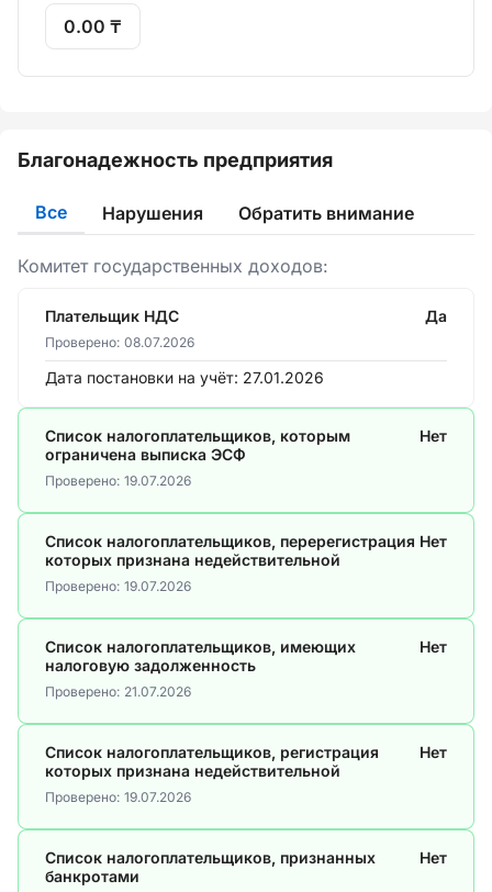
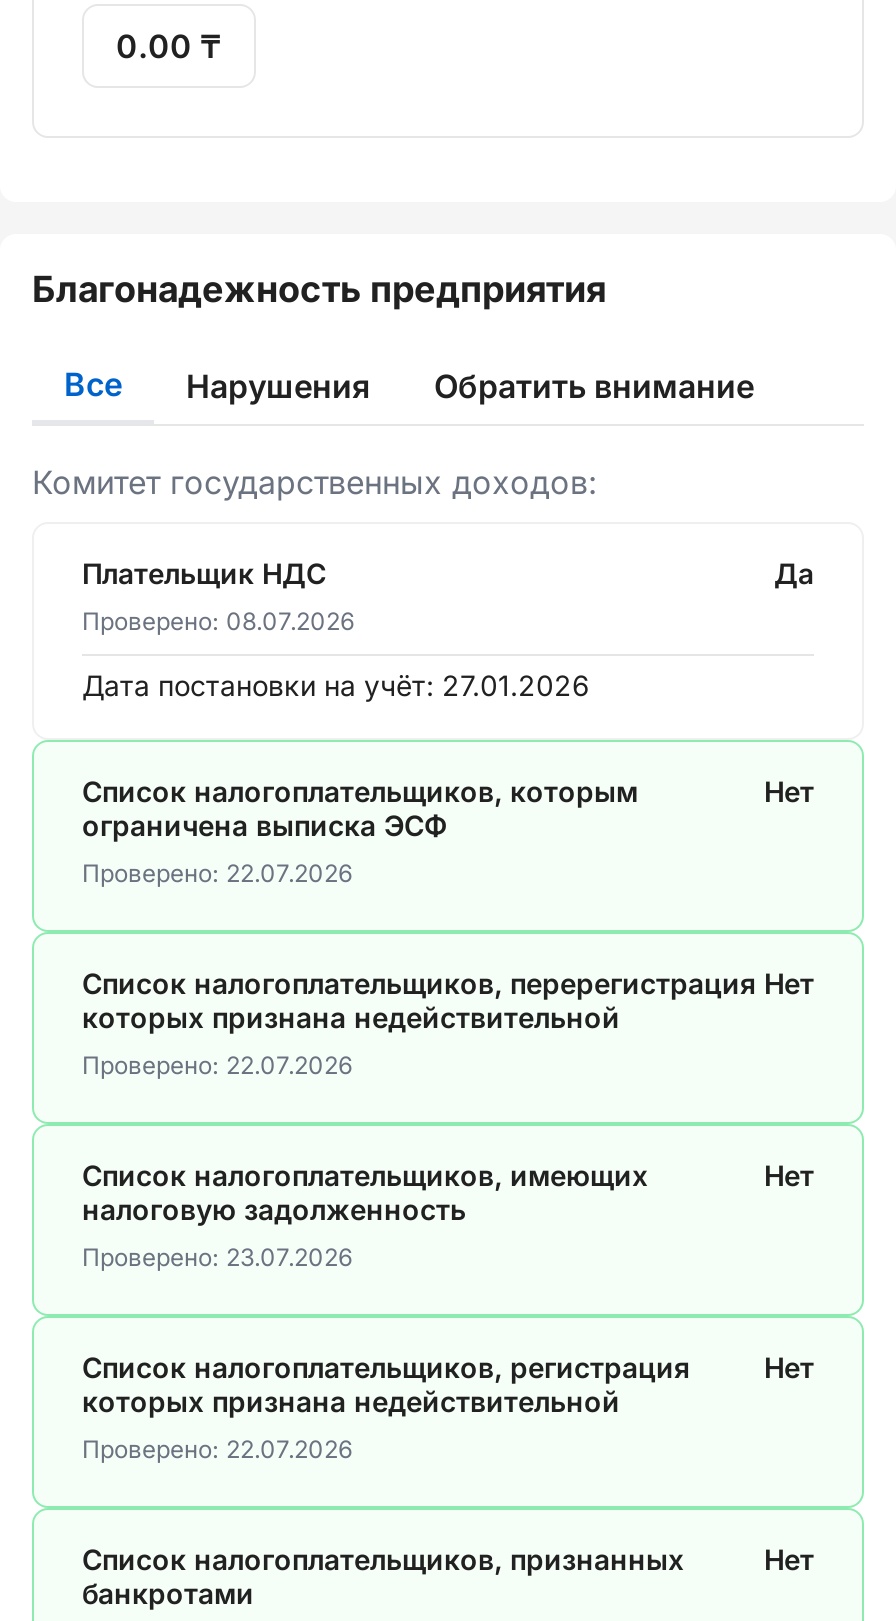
[45,472,191,489] Проверено: 19.07.2026 -> [82,858,352,888] Проверено: 22.07.2026
[45,578,191,594] Проверено: 19.07.2026 -> [82,1050,352,1080] Проверено: 22.07.2026
[45,683,191,700] Проверено: 21.07.2026 -> [82,1242,352,1272] Проверено: 23.07.2026
[45,789,191,805] Проверено: 19.07.2026 -> [82,1434,352,1464] Проверено: 22.07.2026

